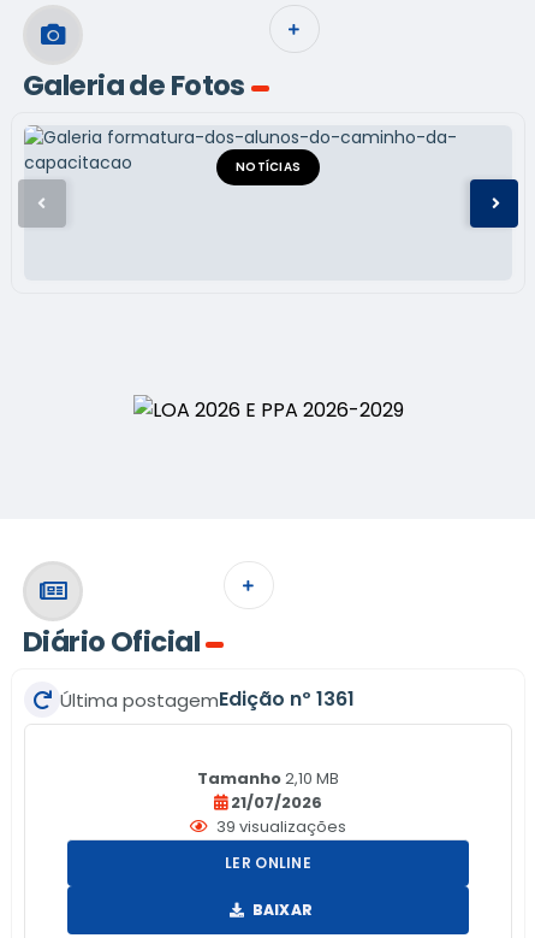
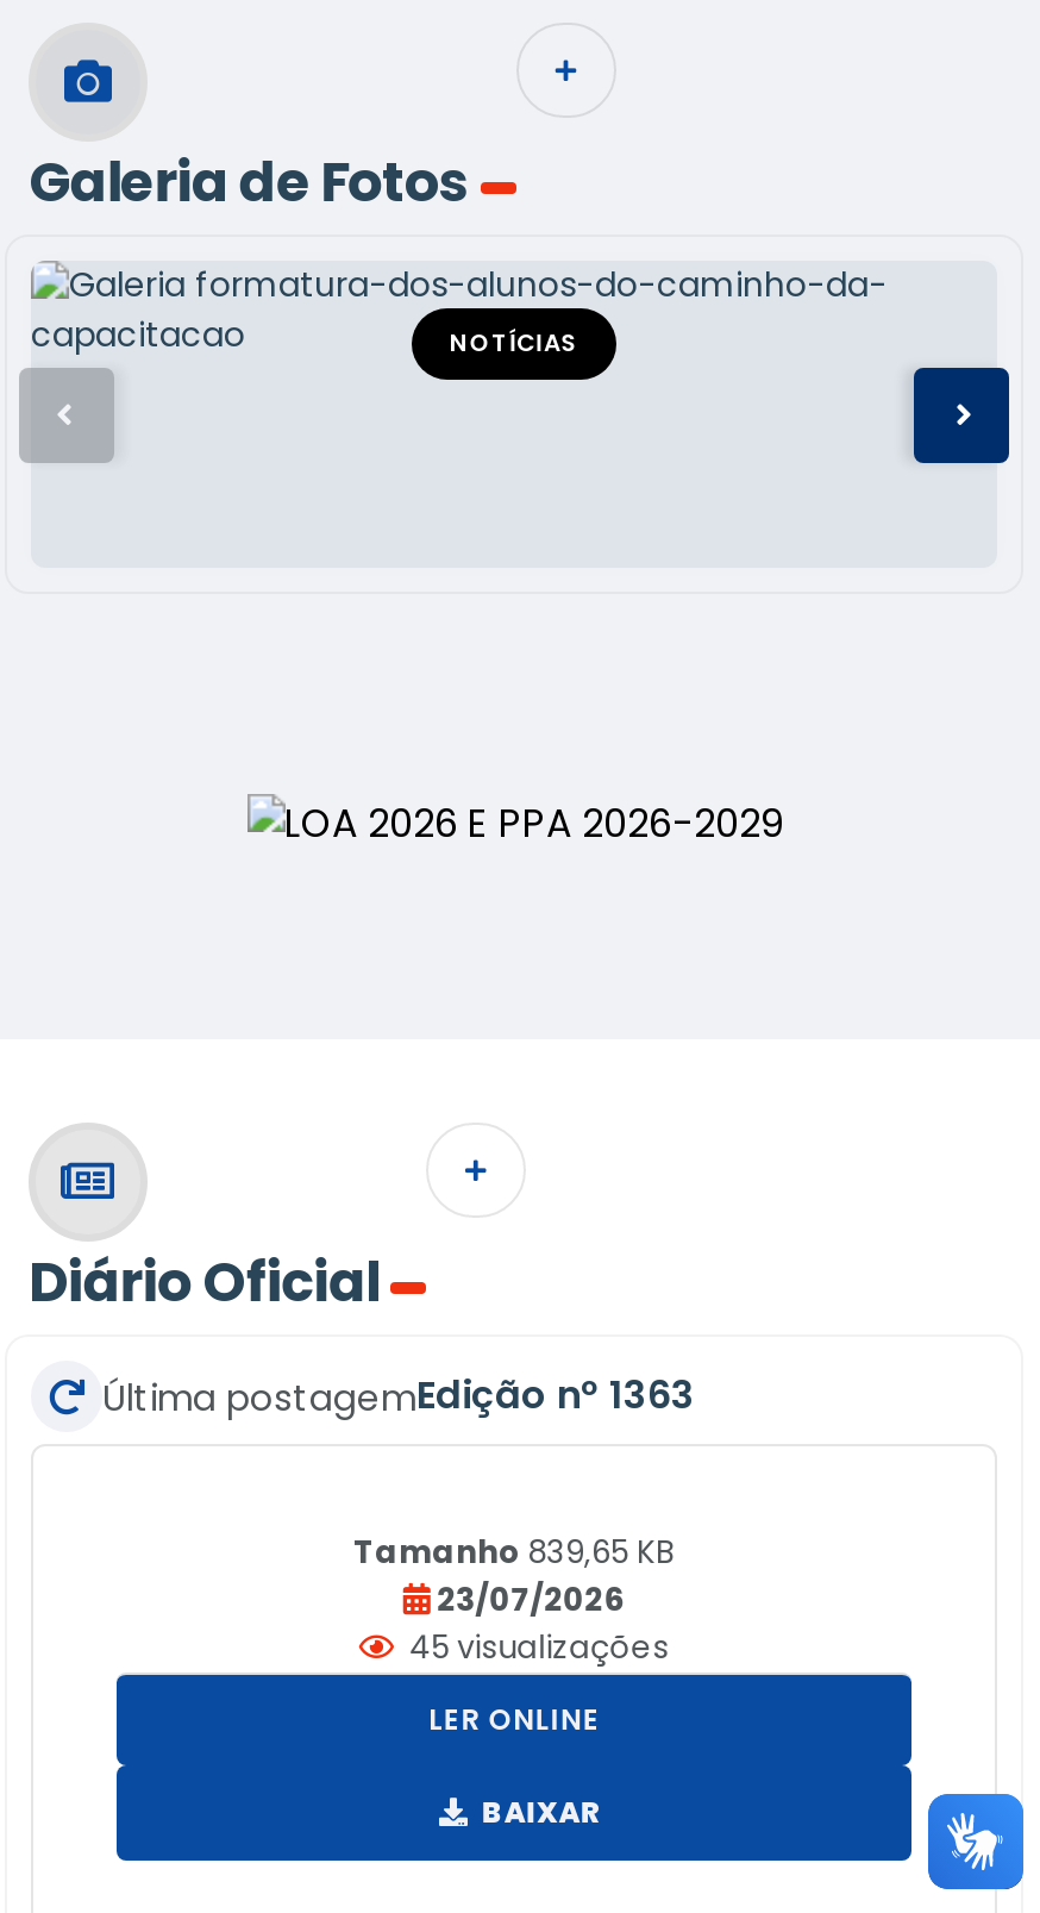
[60,685,355,713] Última postagemEdição nº 1361 -> [102,1368,695,1423] Última postagemEdição nº 1363
[197,767,339,790] Tamanho 2,10 MB -> [353,1530,675,1575] Tamanho 839,65 KB
[231,791,322,814] 21/07/2026 -> [437,1578,625,1623] 23/07/2026
[216,815,346,838] 39 visualizações -> [410,1625,669,1671] 45 visualizações
none -> [926,1792,1026,1892] [image]

